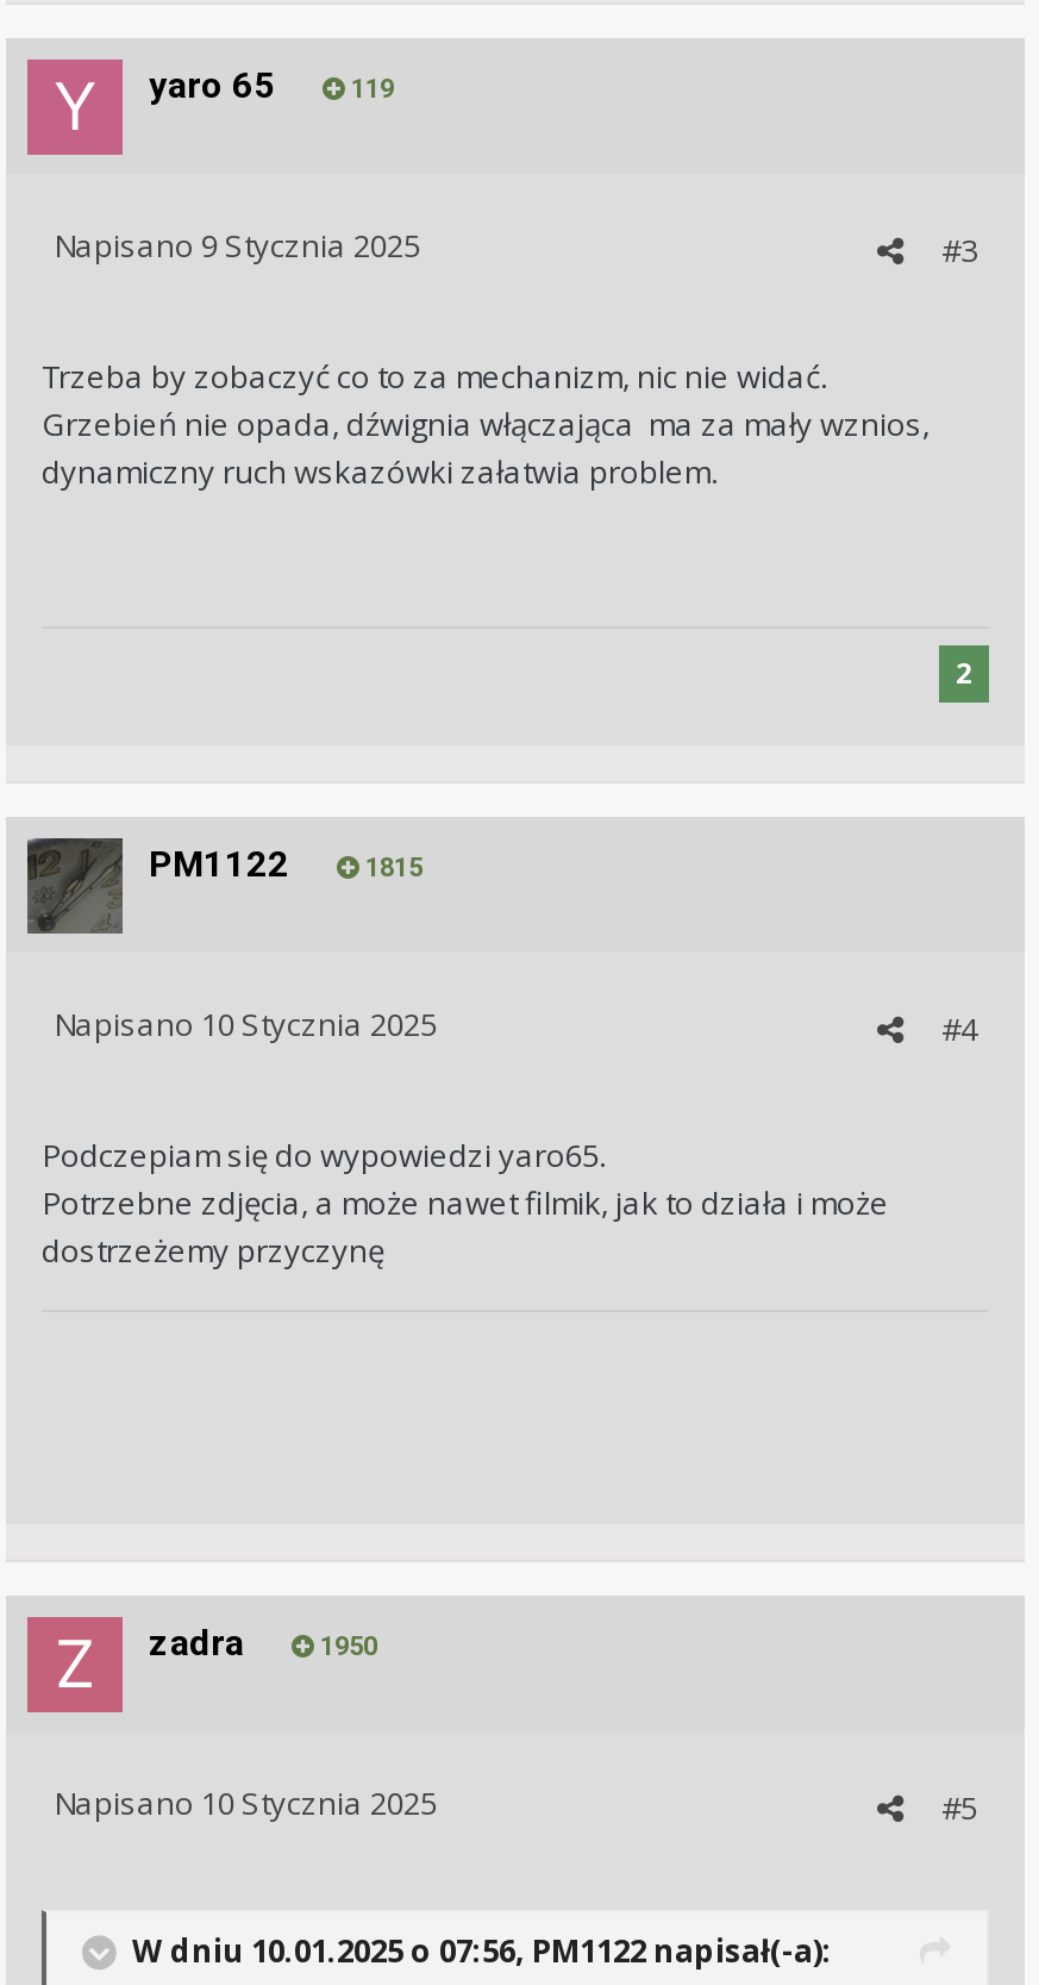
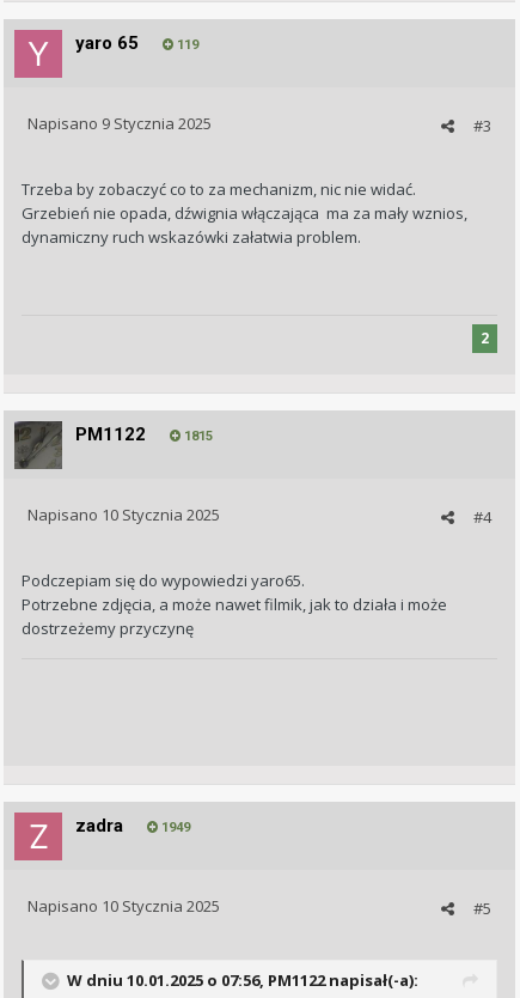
[313,1631,377,1662] 1950 -> [158,820,190,835] 1949

